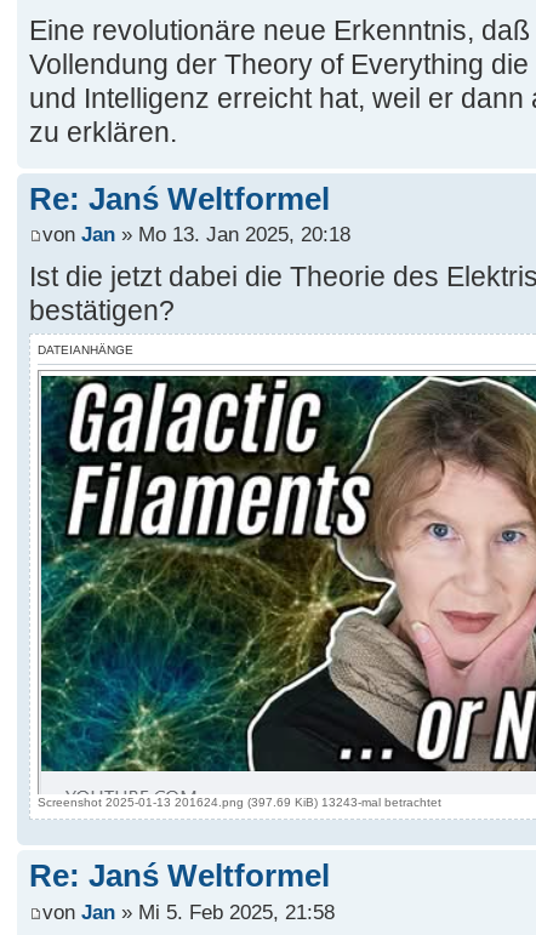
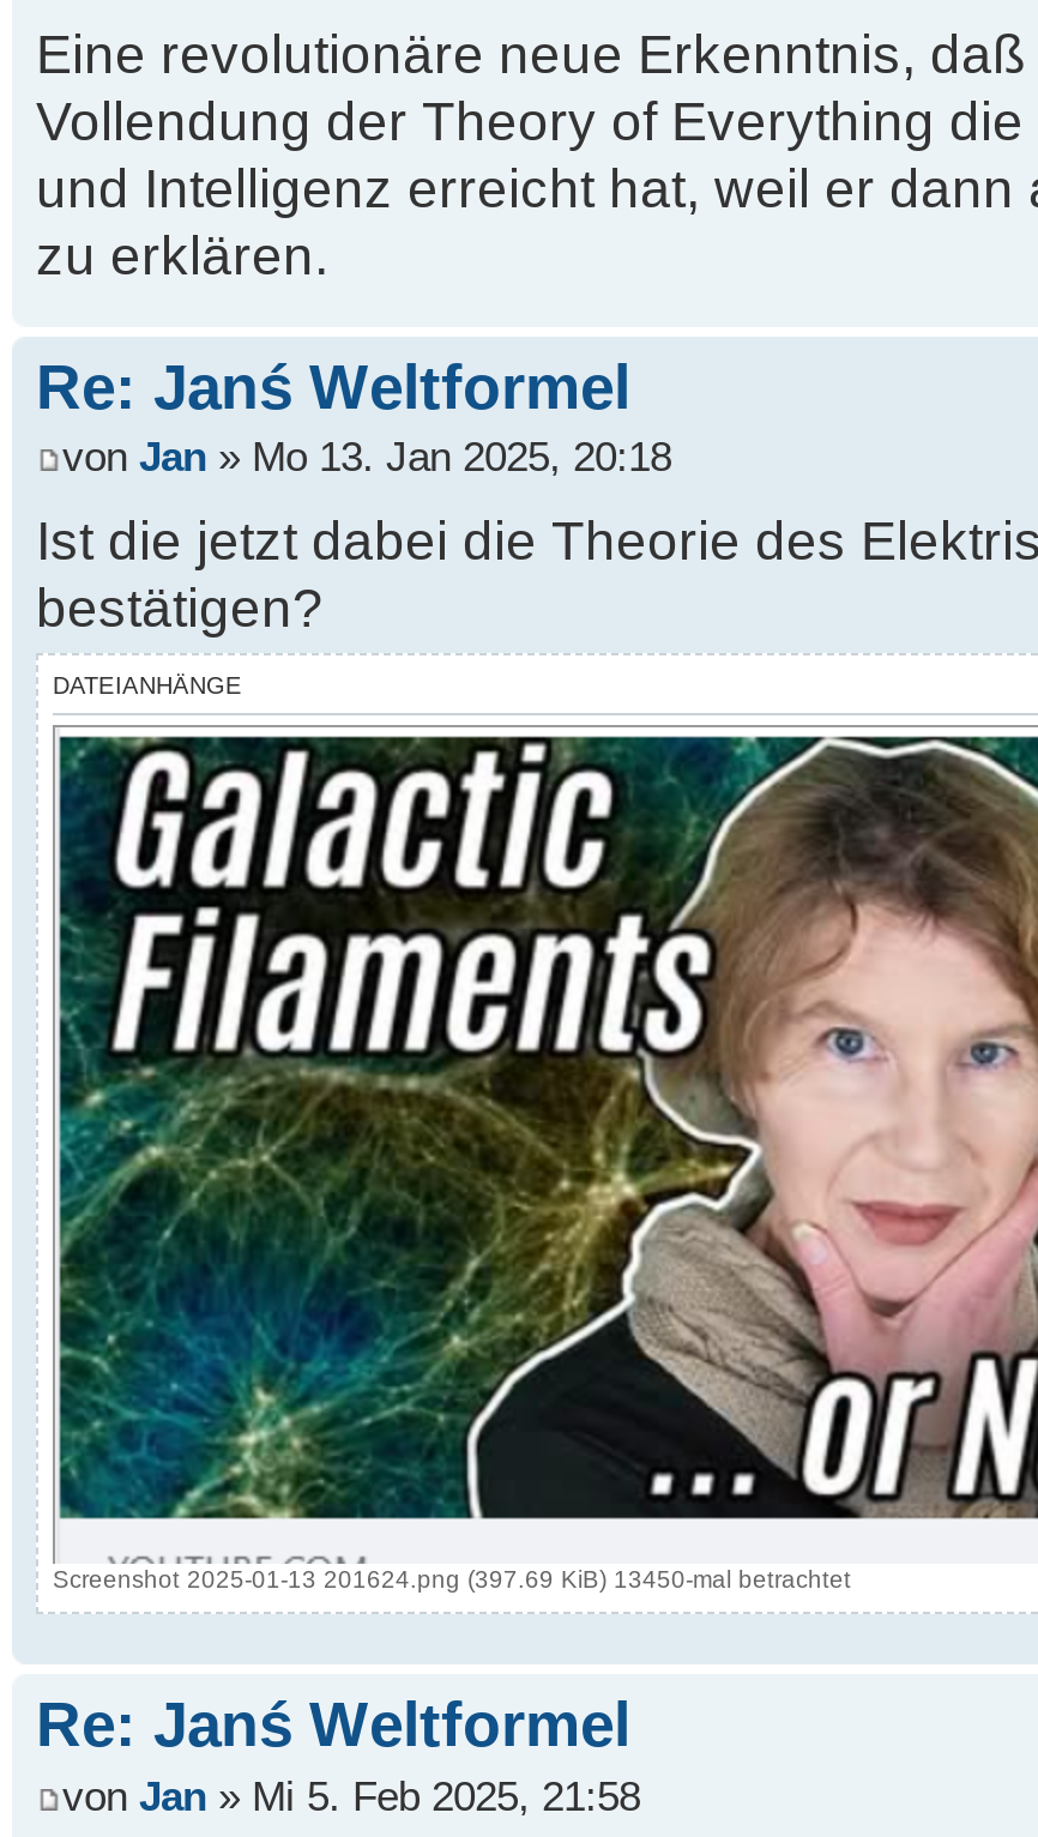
[38,796,441,809] Screenshot 2025-01-13 201624.png (397.69 KiB) 13243-mal betrachtet -> [53,1567,851,1593] Screenshot 2025-01-13 201624.png (397.69 KiB) 13450-mal betrachtet

